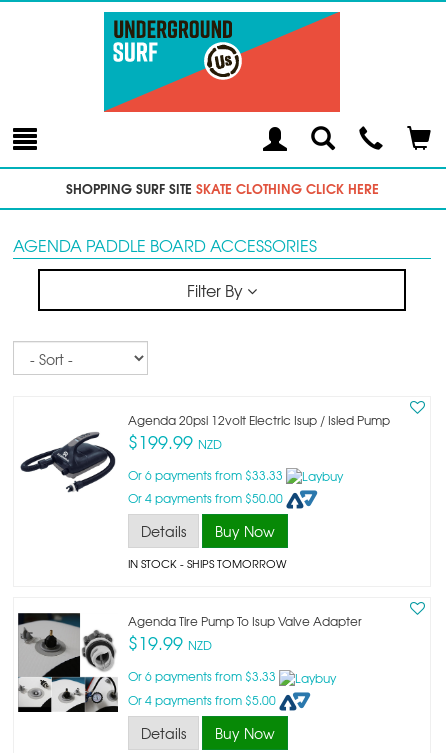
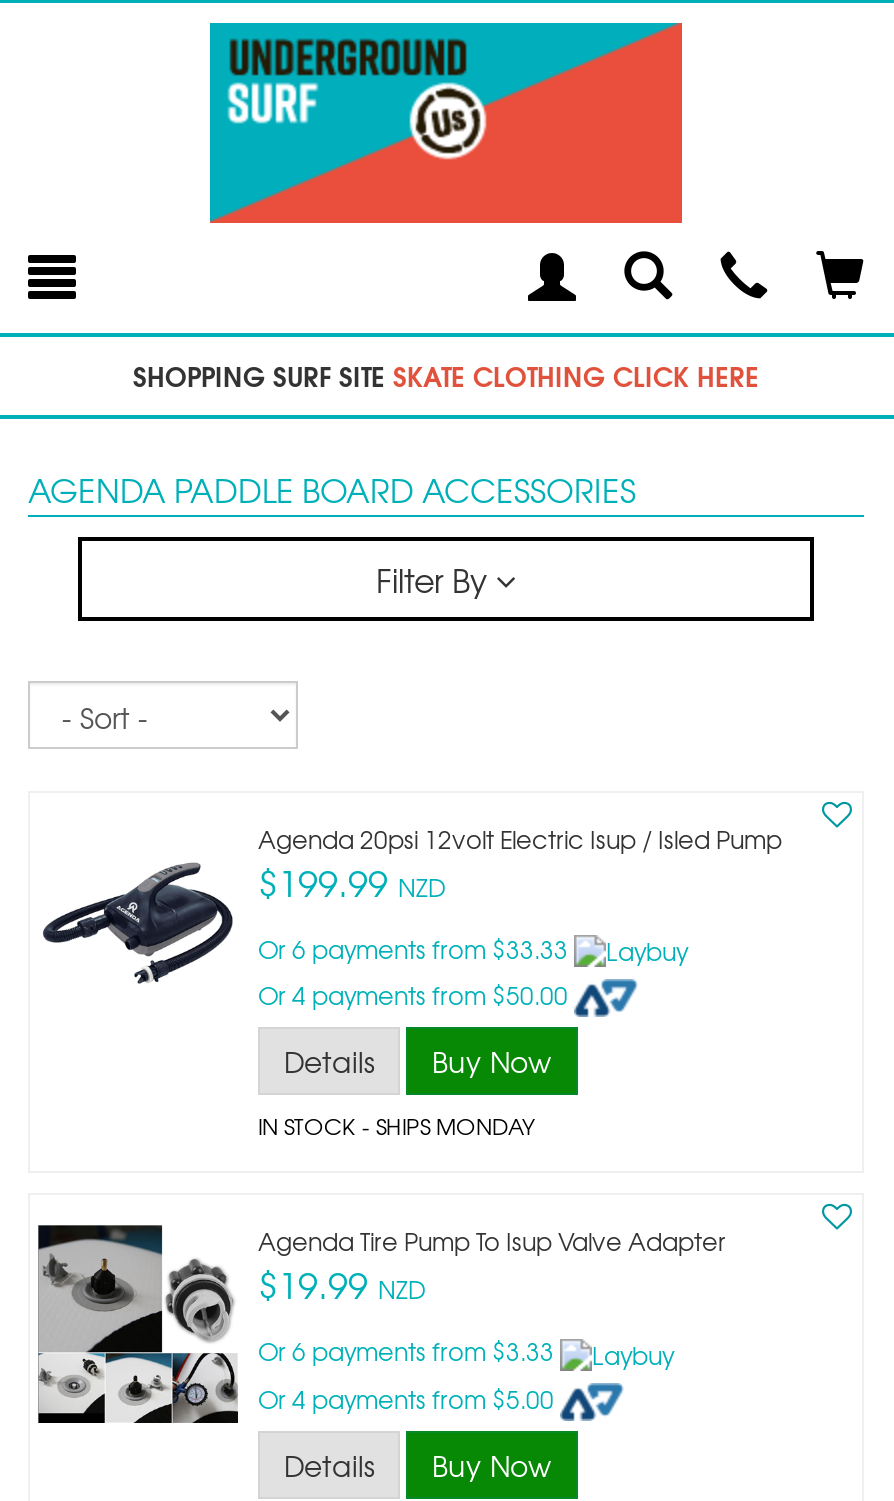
[128,555,287,571] IN STOCK - SHIPS TOMORROW -> [258,1110,536,1142] IN STOCK - SHIPS MONDAY

